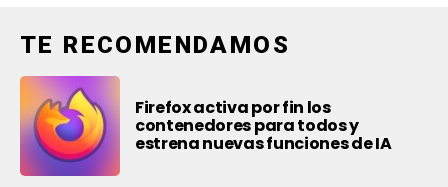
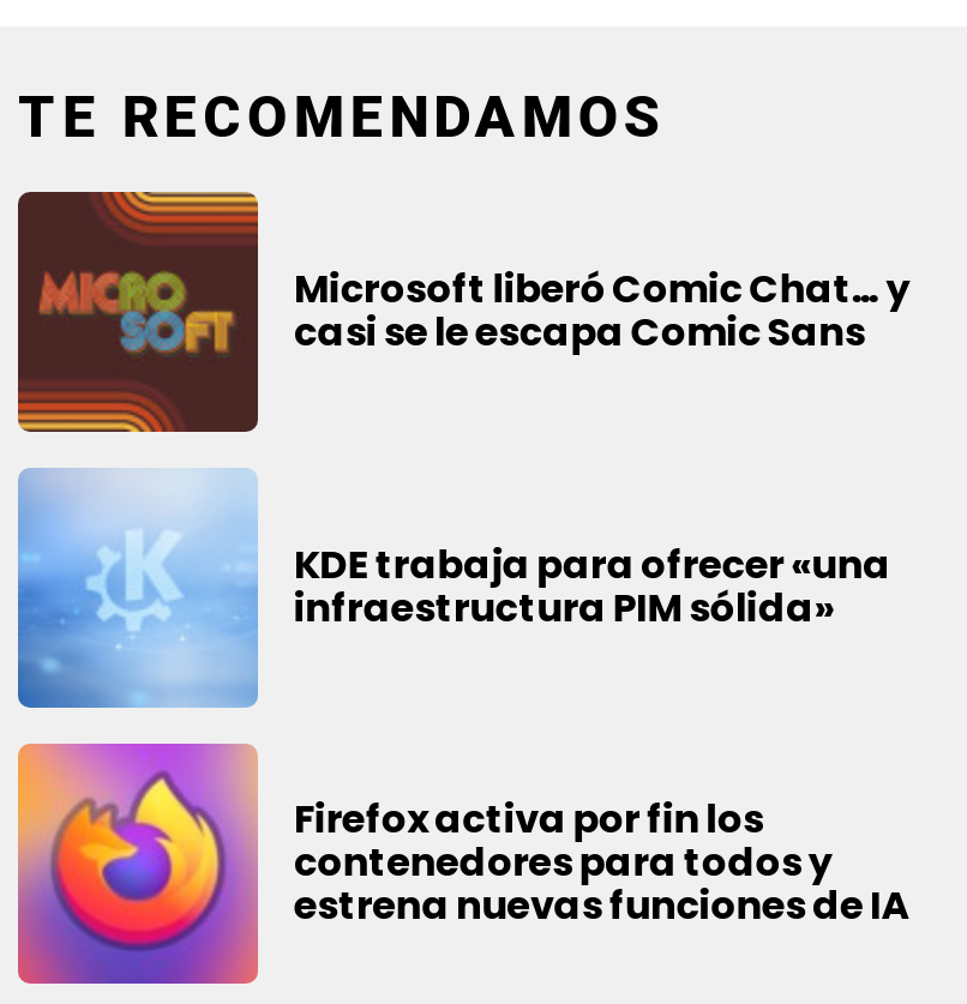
none -> [16,190,909,434] [image] | Microsoft liberó Comic Chat… y | casi se le escapa Comic Sans
none -> [16,468,891,710] [image] | KDE trabaja para ofrecer «una | infraestructura PIM sólida»

